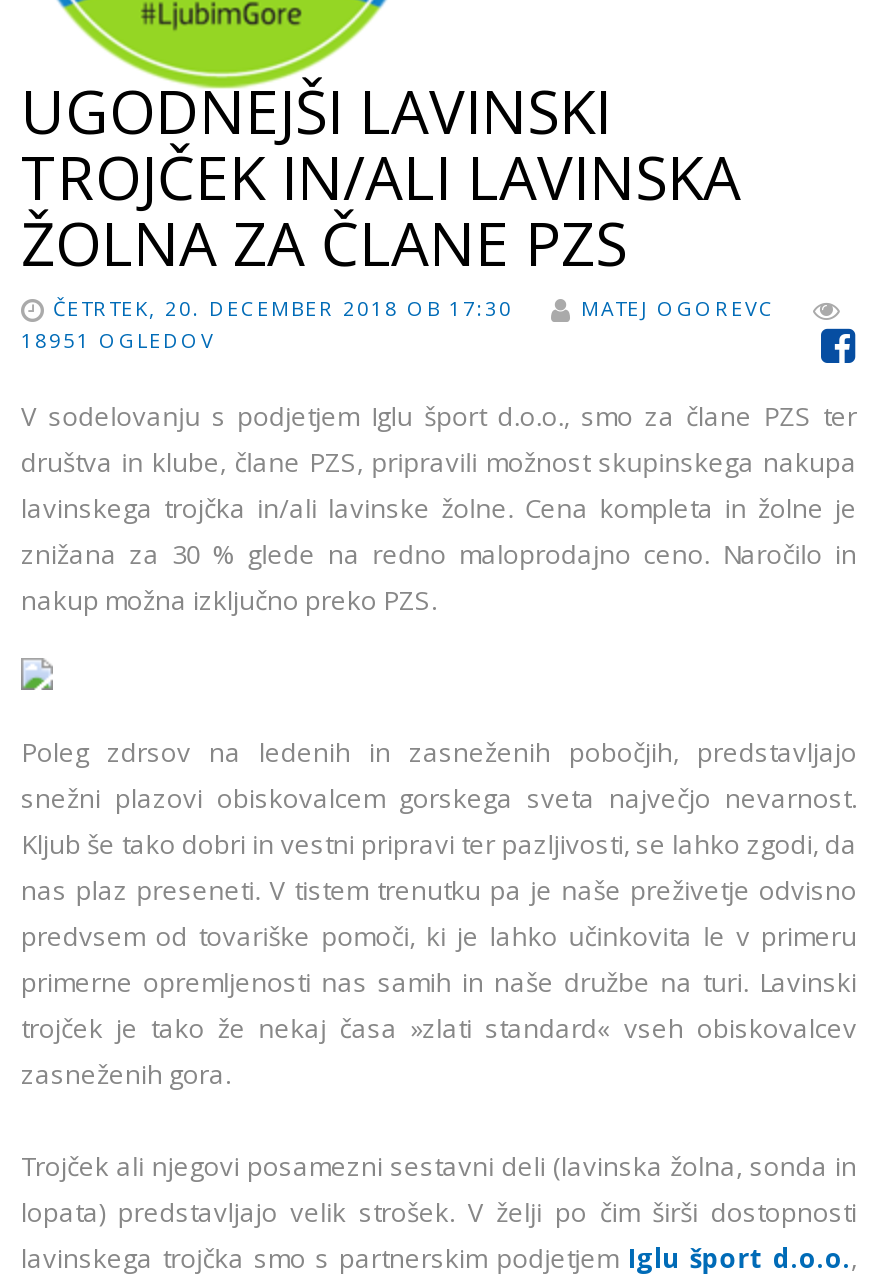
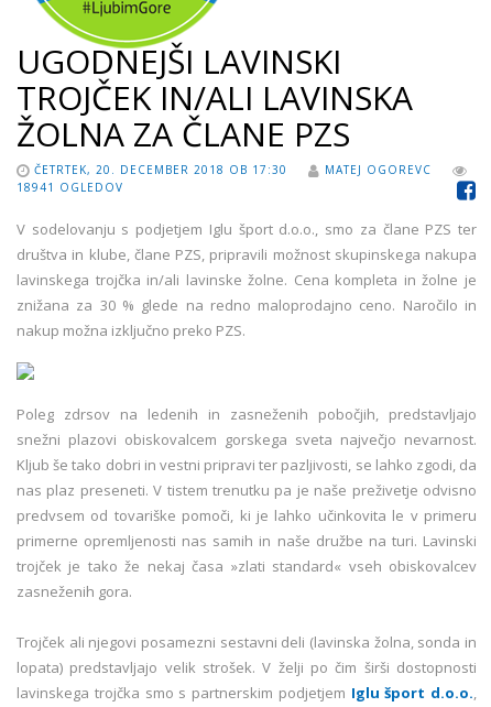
[21,326,215,354] 18951 OGLEDOV -> [17,180,123,195] 18941 OGLEDOV

